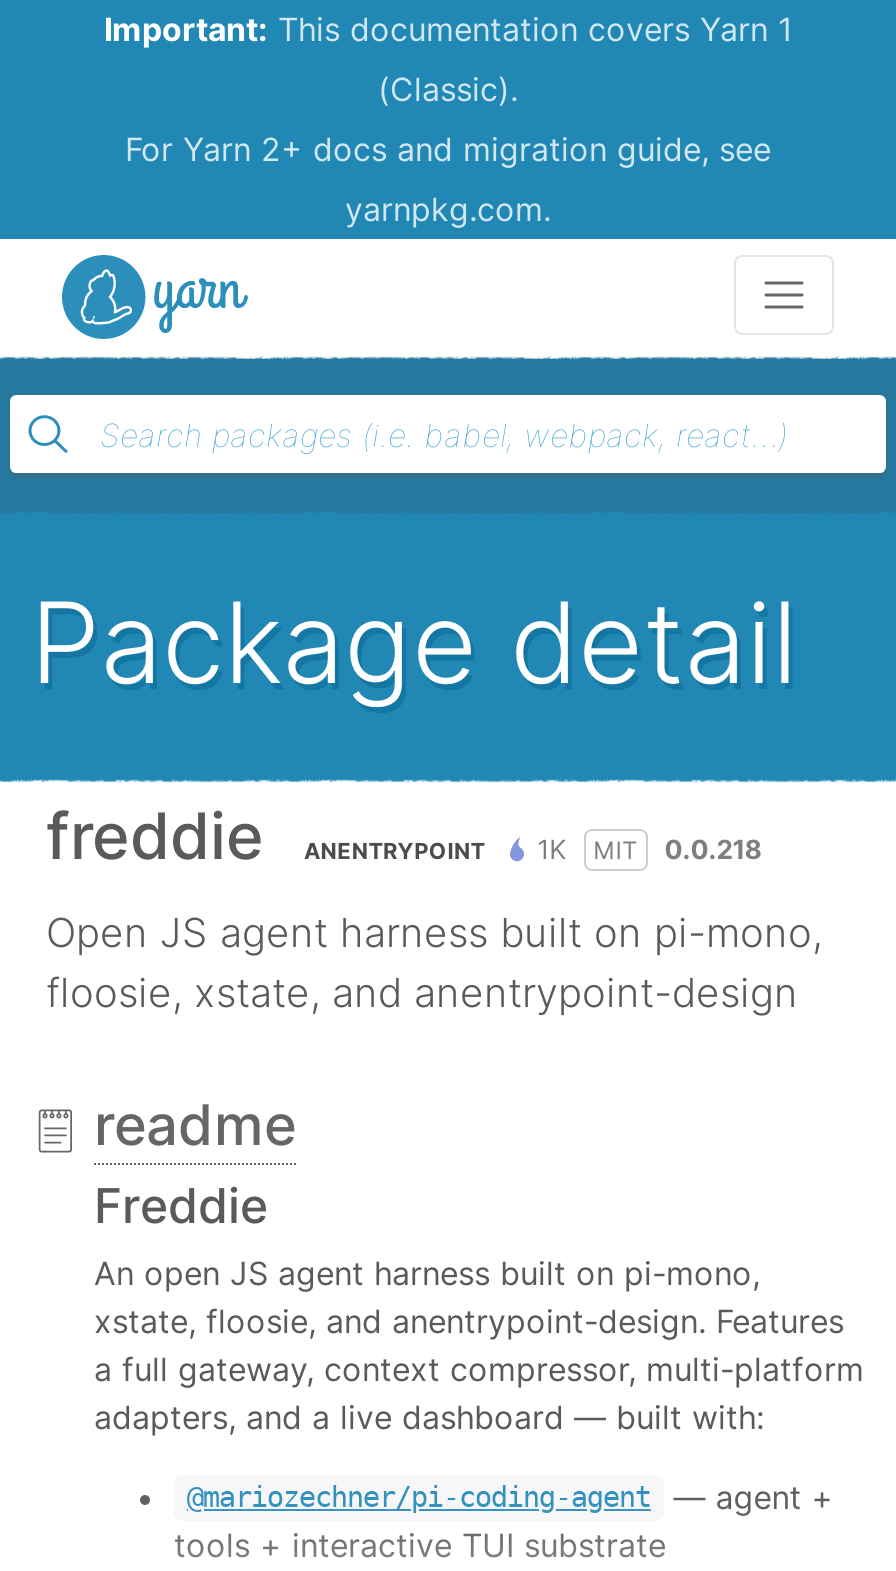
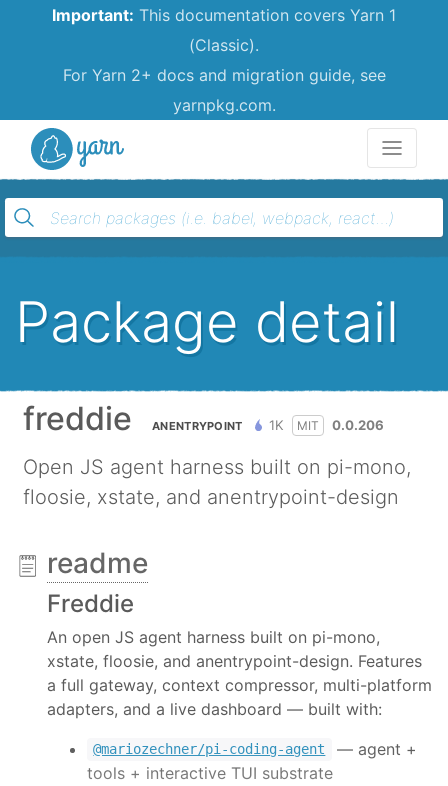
[46,796,762,874] freddie ANENTRYPOINT 1K MIT 0.0.218 -> [23,399,384,438] freddie ANENTRYPOINT 1K MIT 0.0.206

